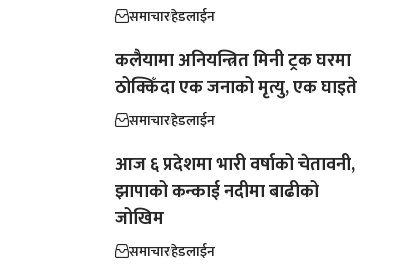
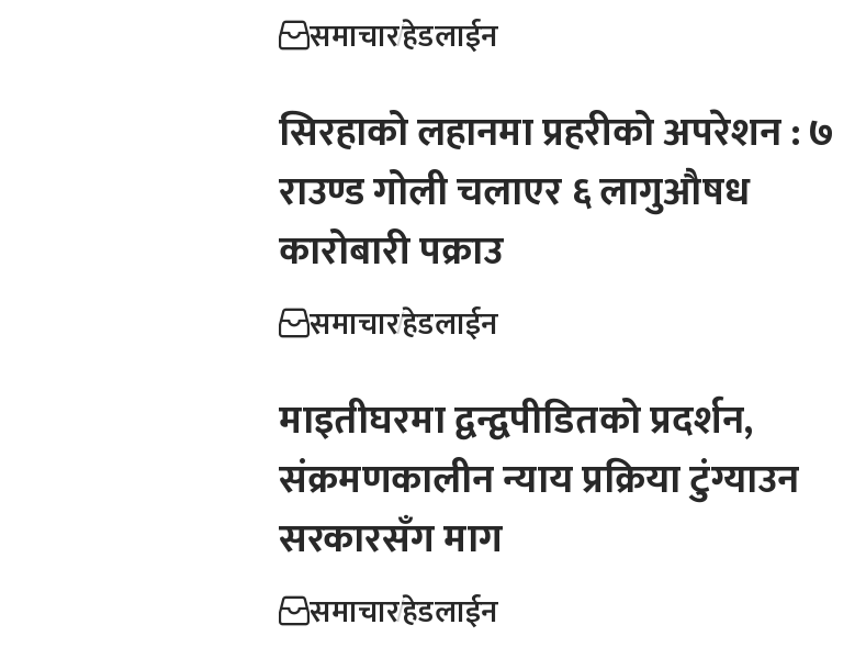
[115,46,357,103] कलैयामा अनियन्त्रित मिनी ट्रक घरमा | ठोक्किँदा एक जनाको मृत्यु, एक घाइते -> [279,100,834,285] सिरहाको लहानमा प्रहरीको अपरेशन : ७ | राउण्ड गोली चलाएर ६ लागुऔषध | कारोबारी पक्राउ
[115,150,355,234] आज ६ प्रदेशमा भारी वर्षाको चेतावनी, | झापाको कन्काई नदीमा बाढीको | जोखिम -> [279,388,799,573] माइतीघरमा द्वन्द्वपीडितको प्रदर्शन, | संक्रमणकालीन न्याय प्रक्रिया टुंग्याउन | सरकारसँग माग

